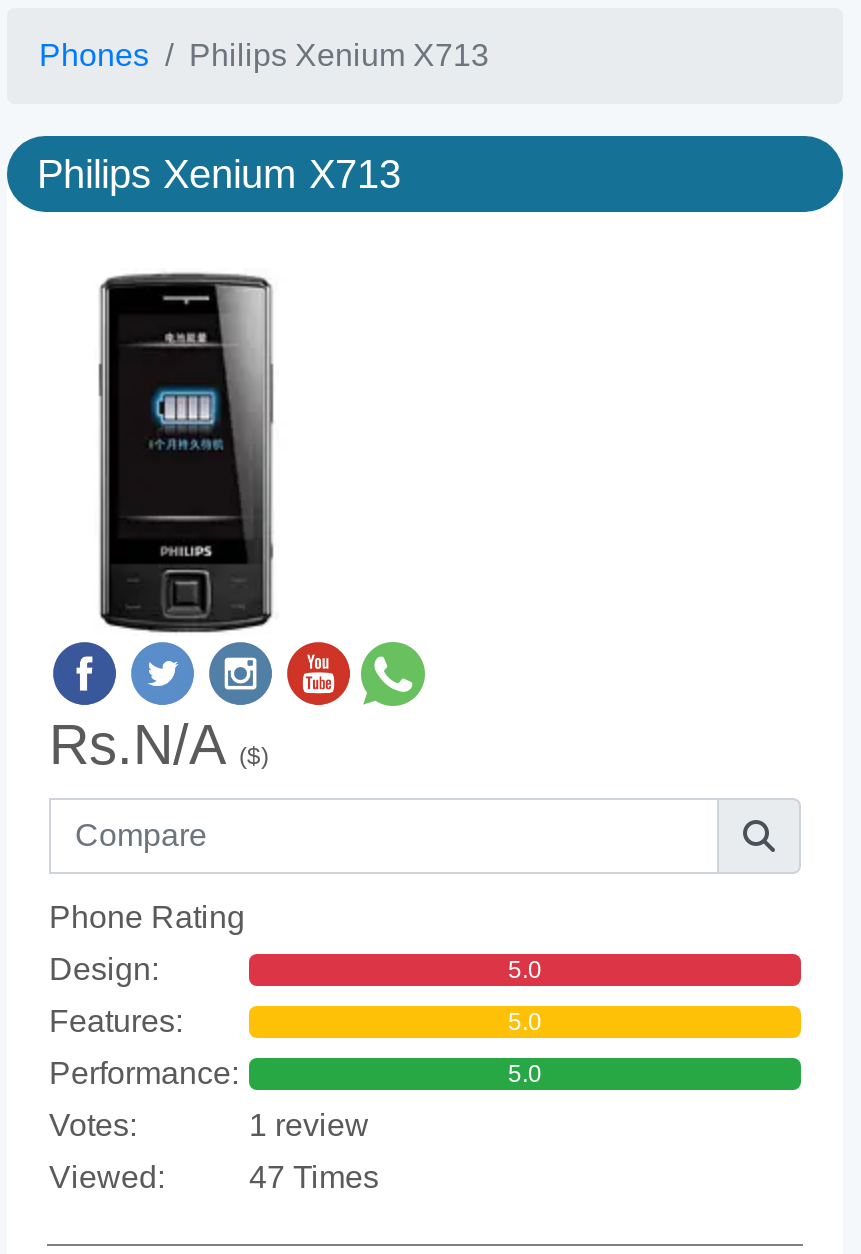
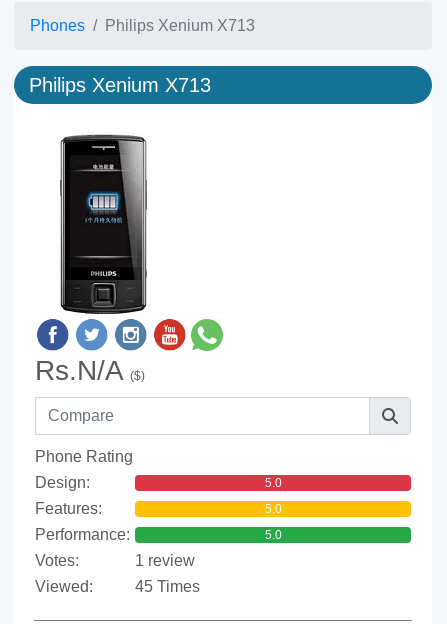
[249,1160,379,1194] 47 Times -> [135,578,200,595] 45 Times

